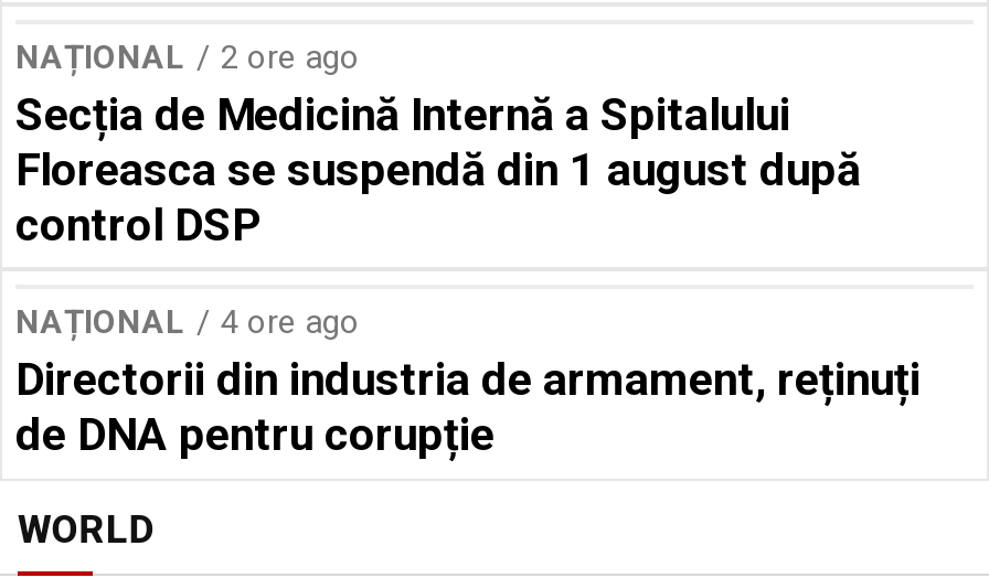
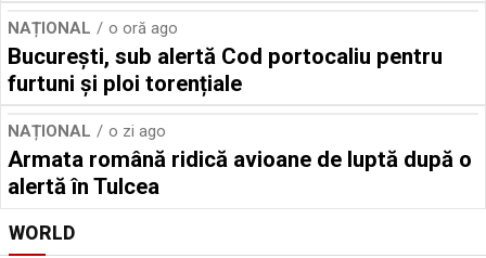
[15,38,861,251] 2 ore ago | Secția de Medicină Internă a Spitalului | Floreasca se suspendă din 1 august după | control DSP -> [8,18,443,96] o oră ago | București, sub alertă Cod portocaliu pentru | furtuni și ploi torențiale
[15,302,921,461] 4 ore ago | Directorii din industria de armament, reținuți | de DNA pentru corupție -> [8,121,472,199] o zi ago | Armata română ridică avioane de luptă după o | alertă în Tulcea

